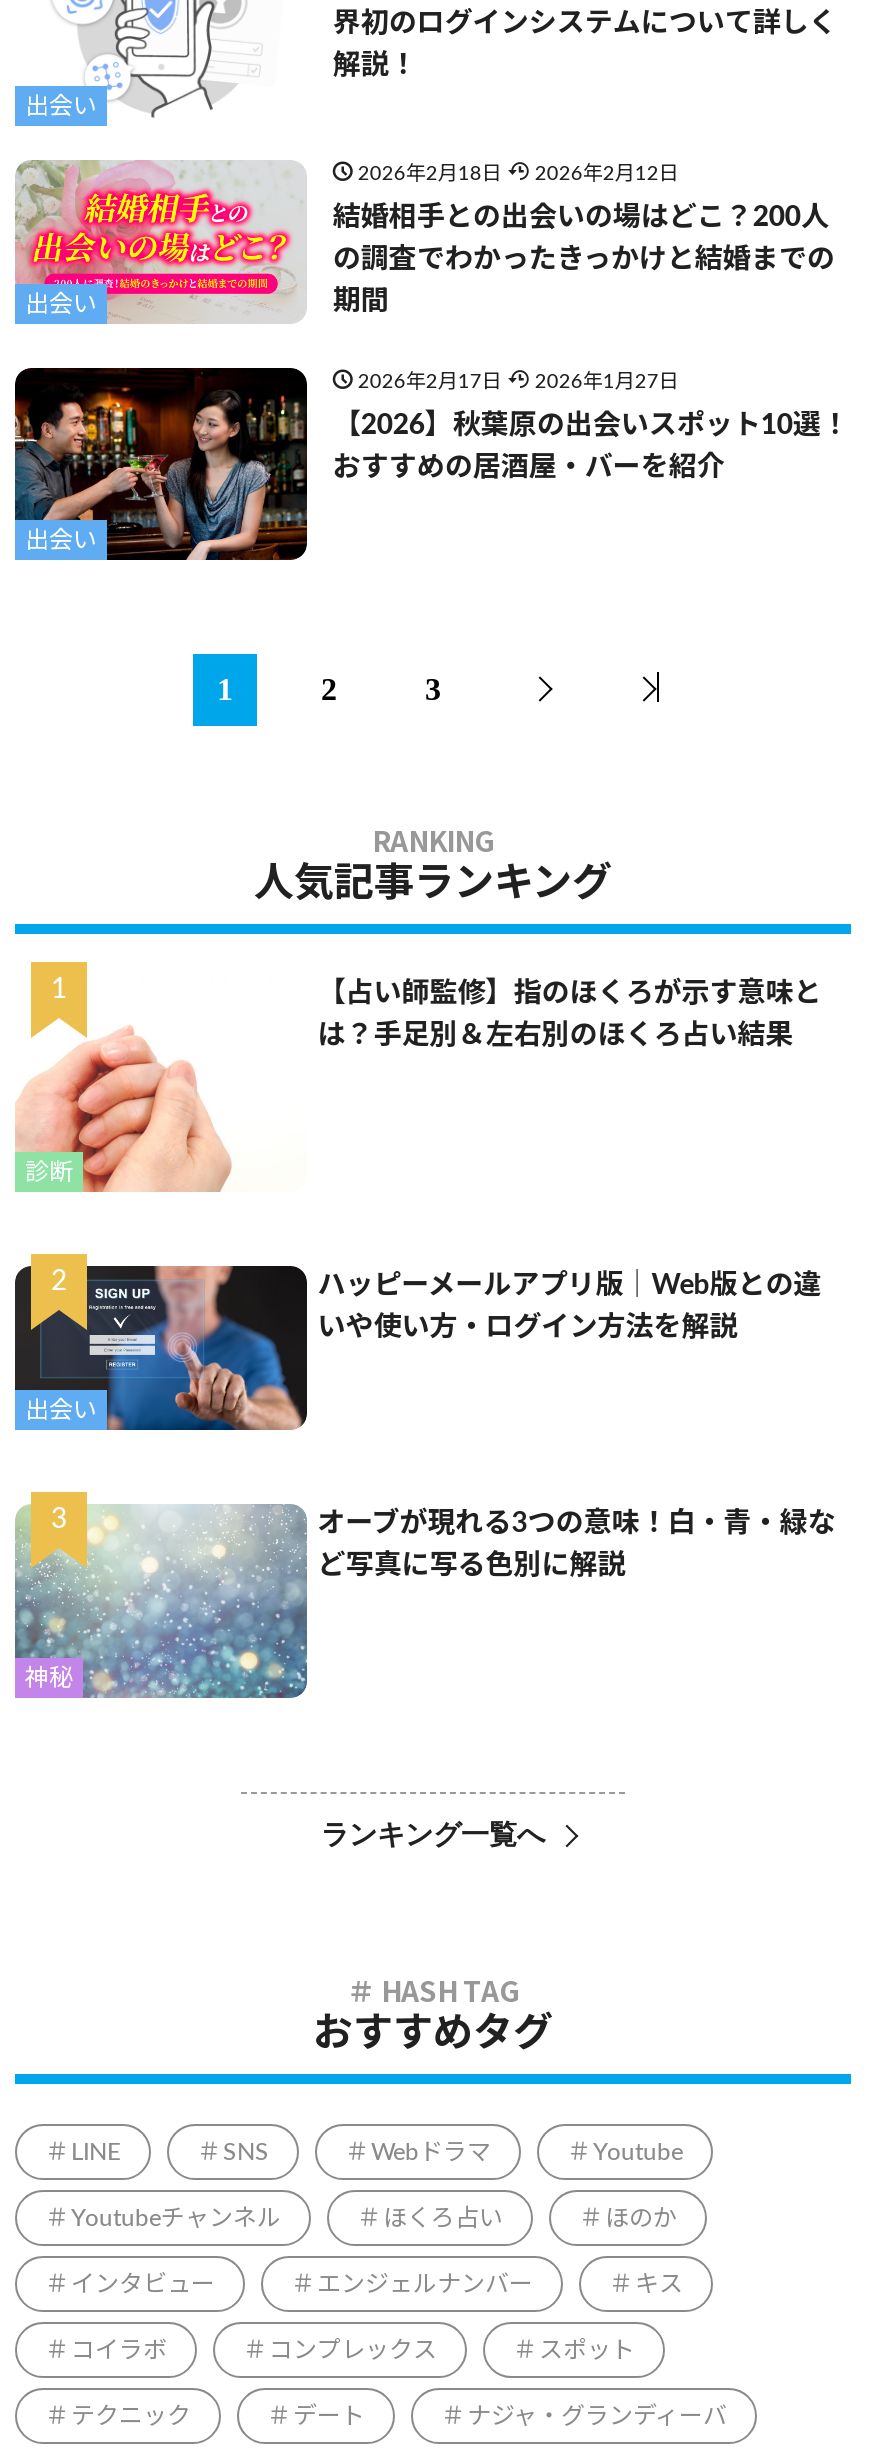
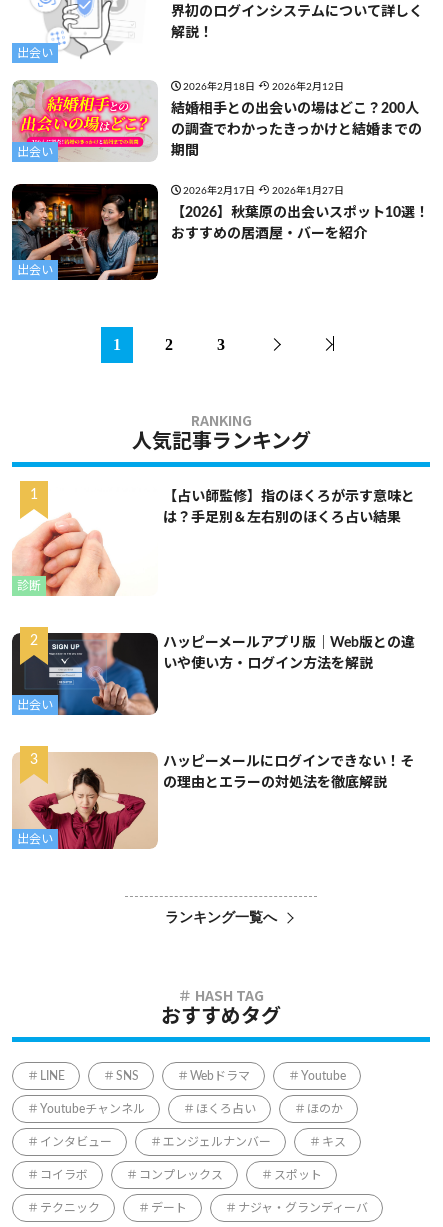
[15,1504,309,1700] [image] | 神秘 -> [13,752,158,850] [image] | 出会い
[318,1510,836,1538] オーブが現れる3つの意味！白・青・緑な -> [163,755,414,769] ハッピーメールにログインできない！そ
[318,1552,626,1580] ど写真に写る色別に解説 -> [163,776,387,790] の理由とエラーの対処法を徹底解説

